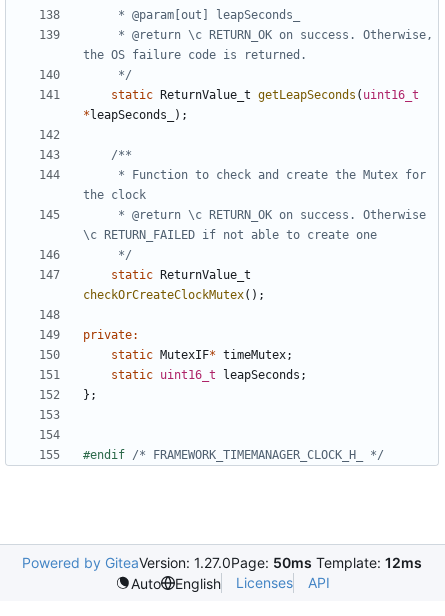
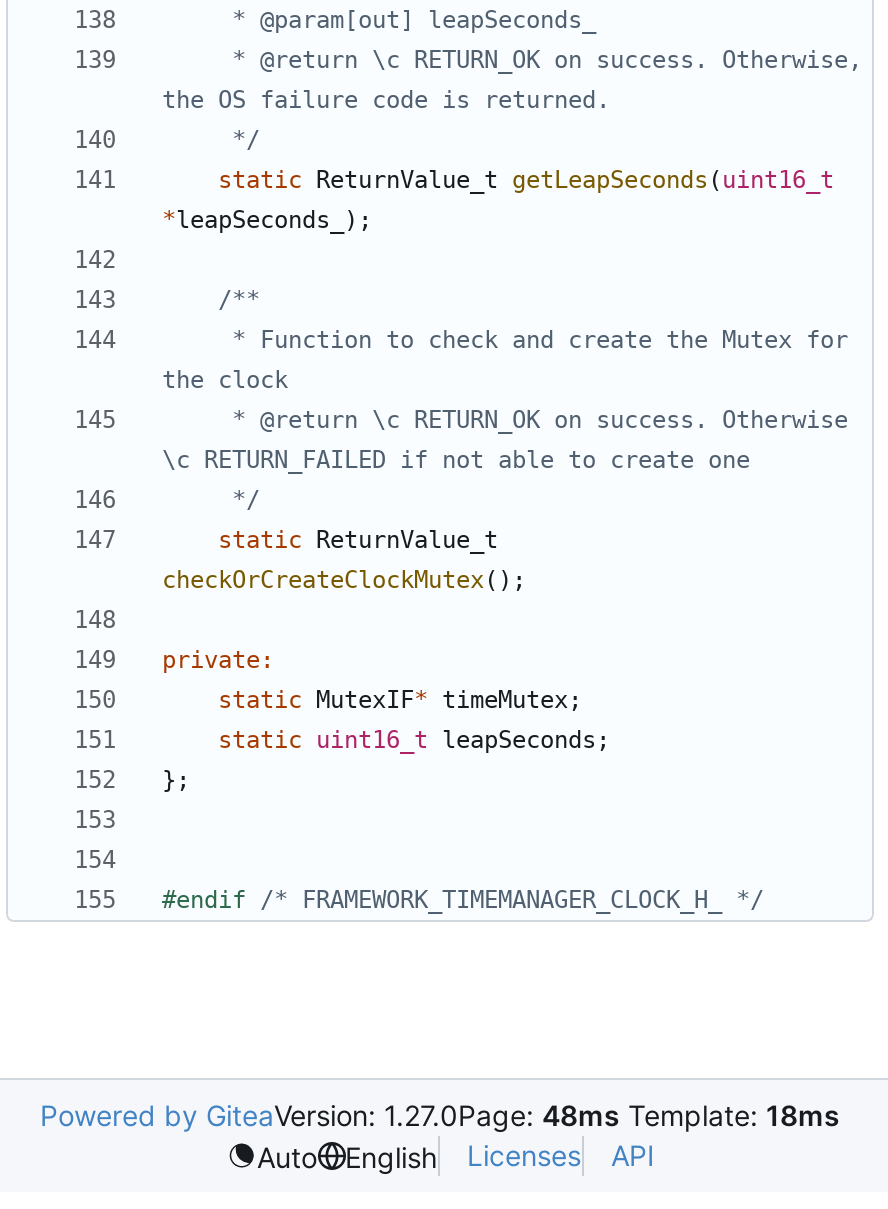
[22,554,422,571] Powered by GiteaVersion: 1.27.0Page: 50ms Template: 12ms -> [40,1098,840,1132] Powered by GiteaVersion: 1.27.0Page: 48ms Template: 18ms

